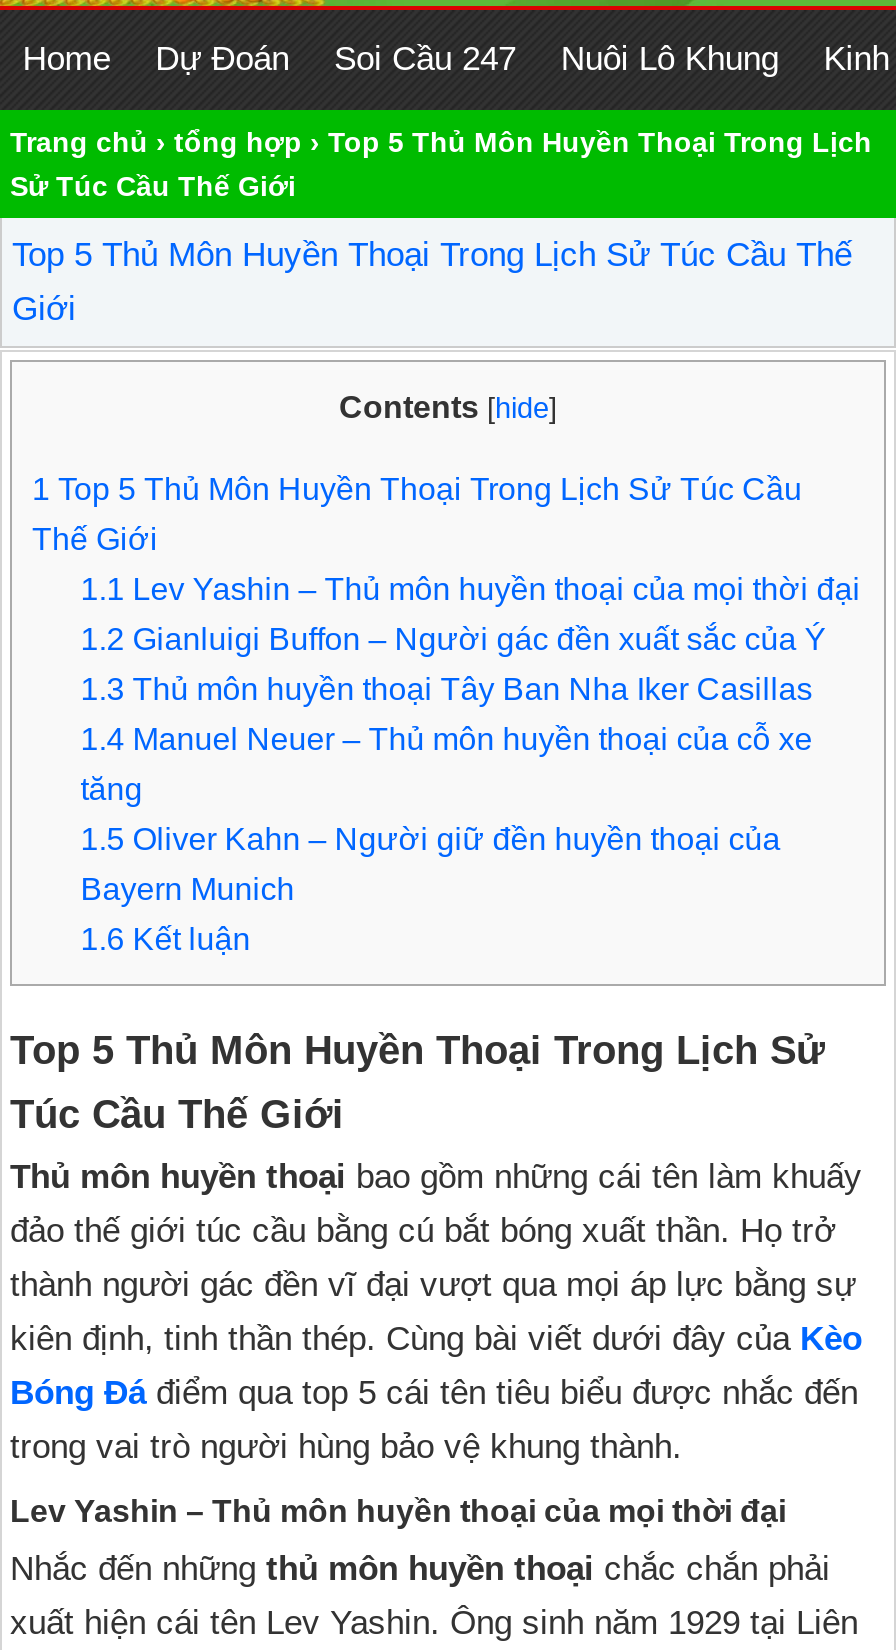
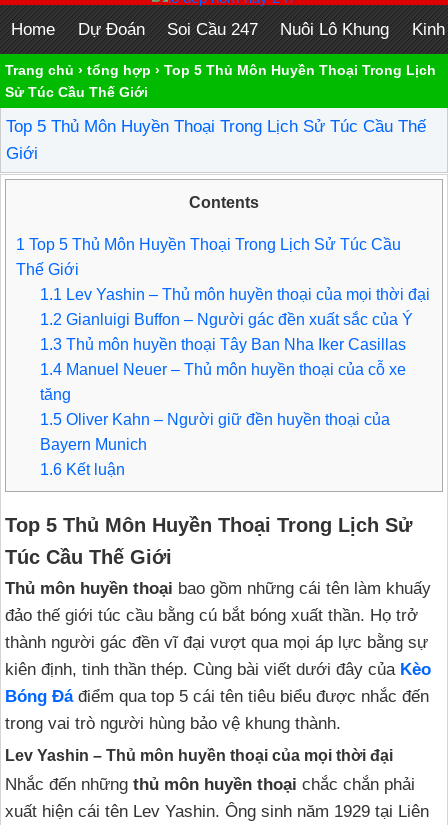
[339,387,557,423] Contents [hide] -> [189,193,259,211] Contents

